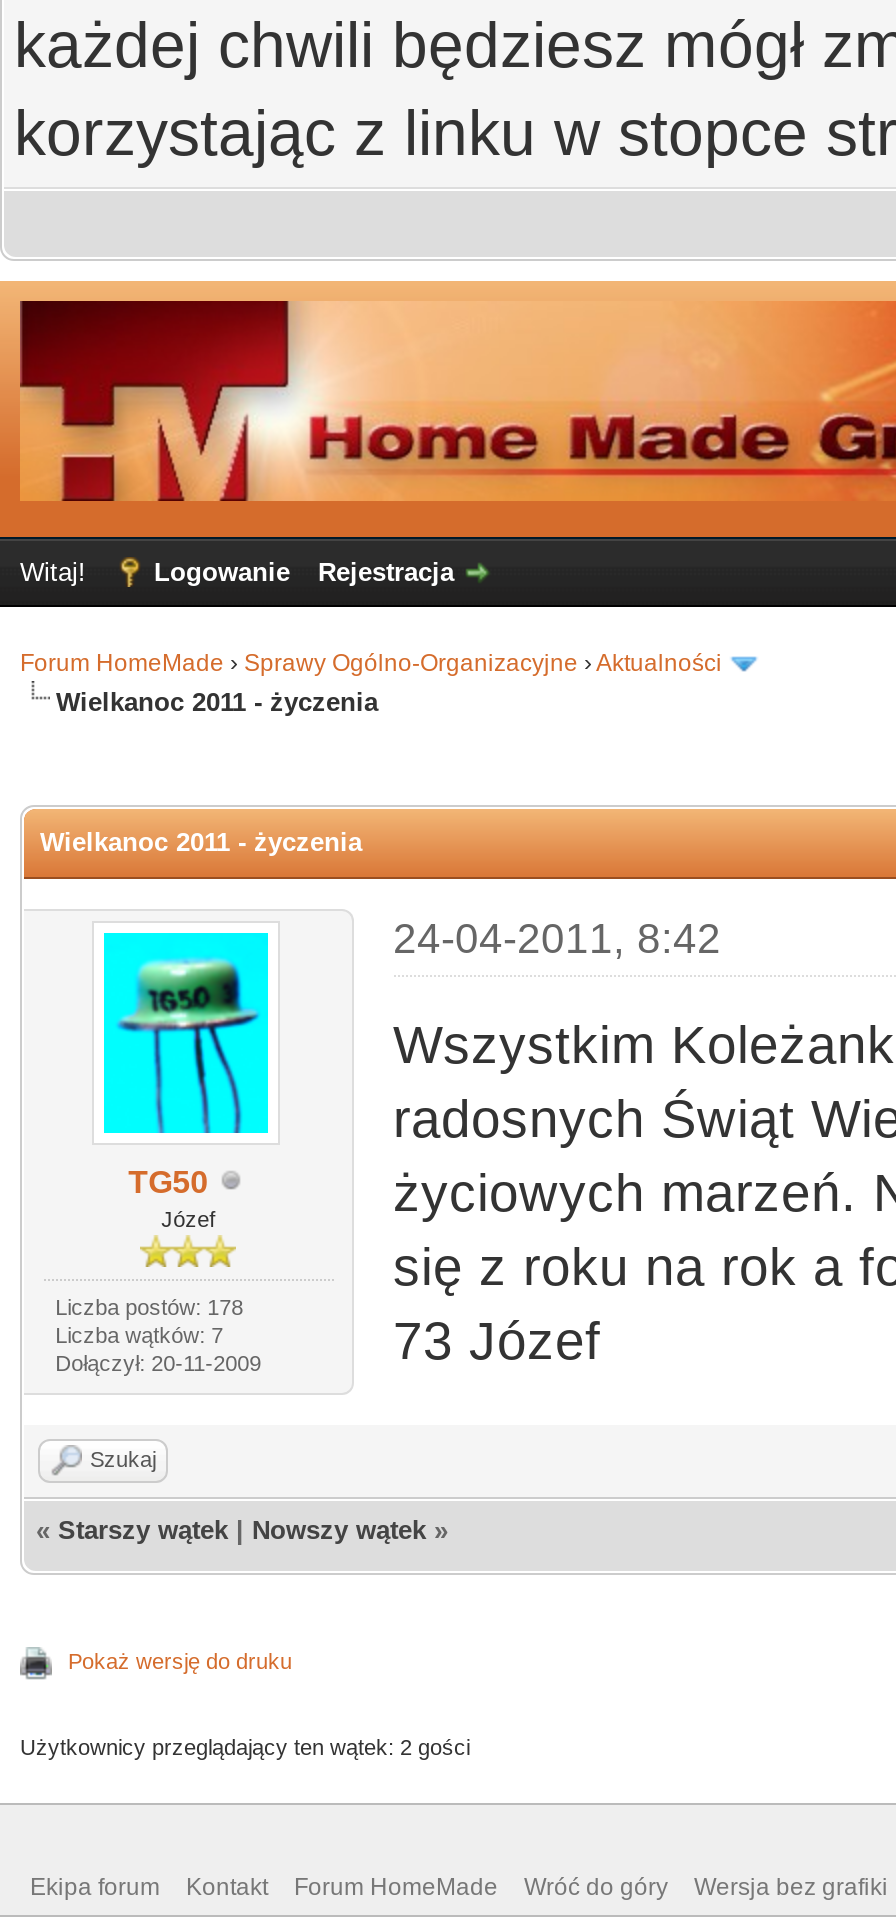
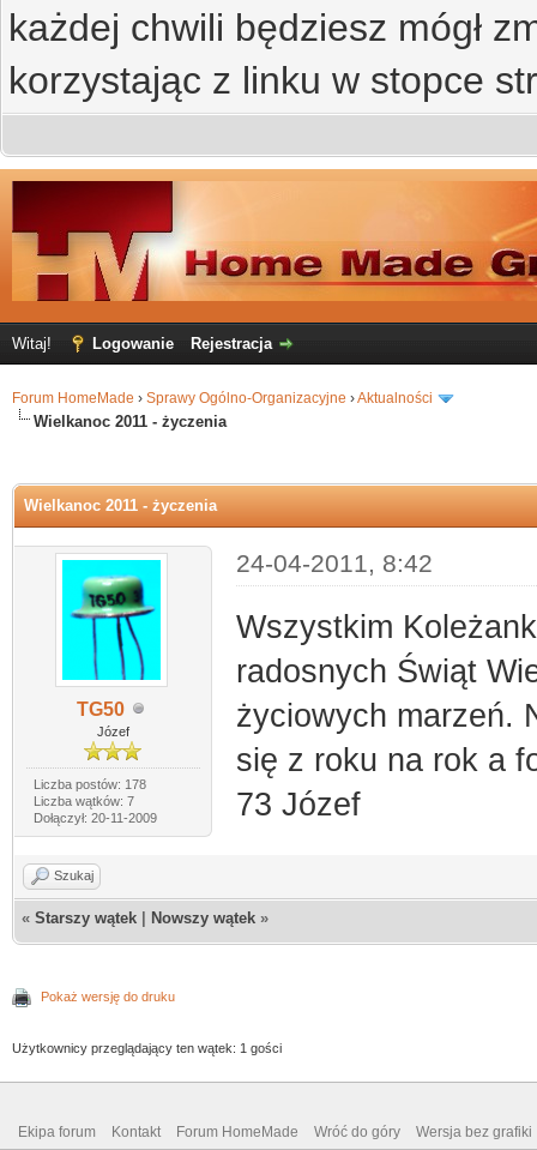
[20,1735,470,1759] Użytkownicy przeglądający ten wątek: 2 gości -> [12,1041,282,1055] Użytkownicy przeglądający ten wątek: 1 gości

